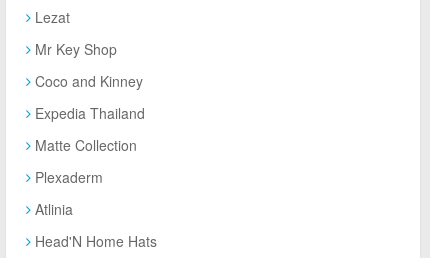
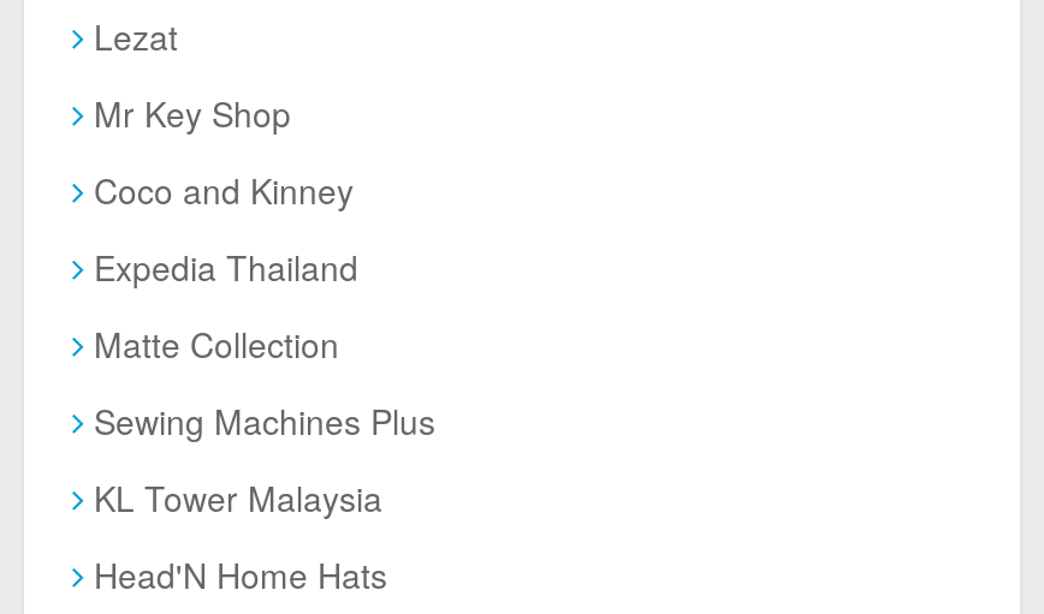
[35,167,103,187] Plexaderm -> [94,397,435,445] Sewing Machines Plus
[35,199,73,219] Atlinia -> [94,474,382,522] KL Tower Malaysia

